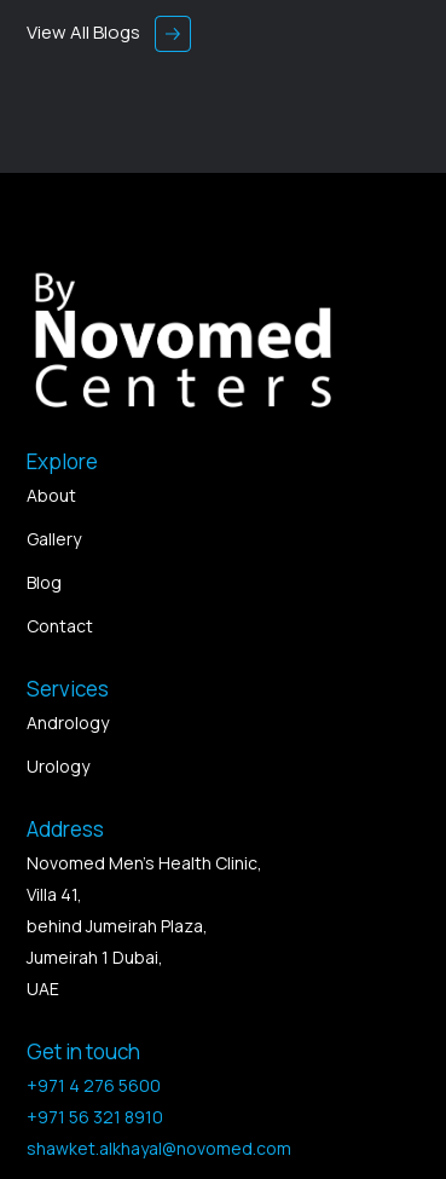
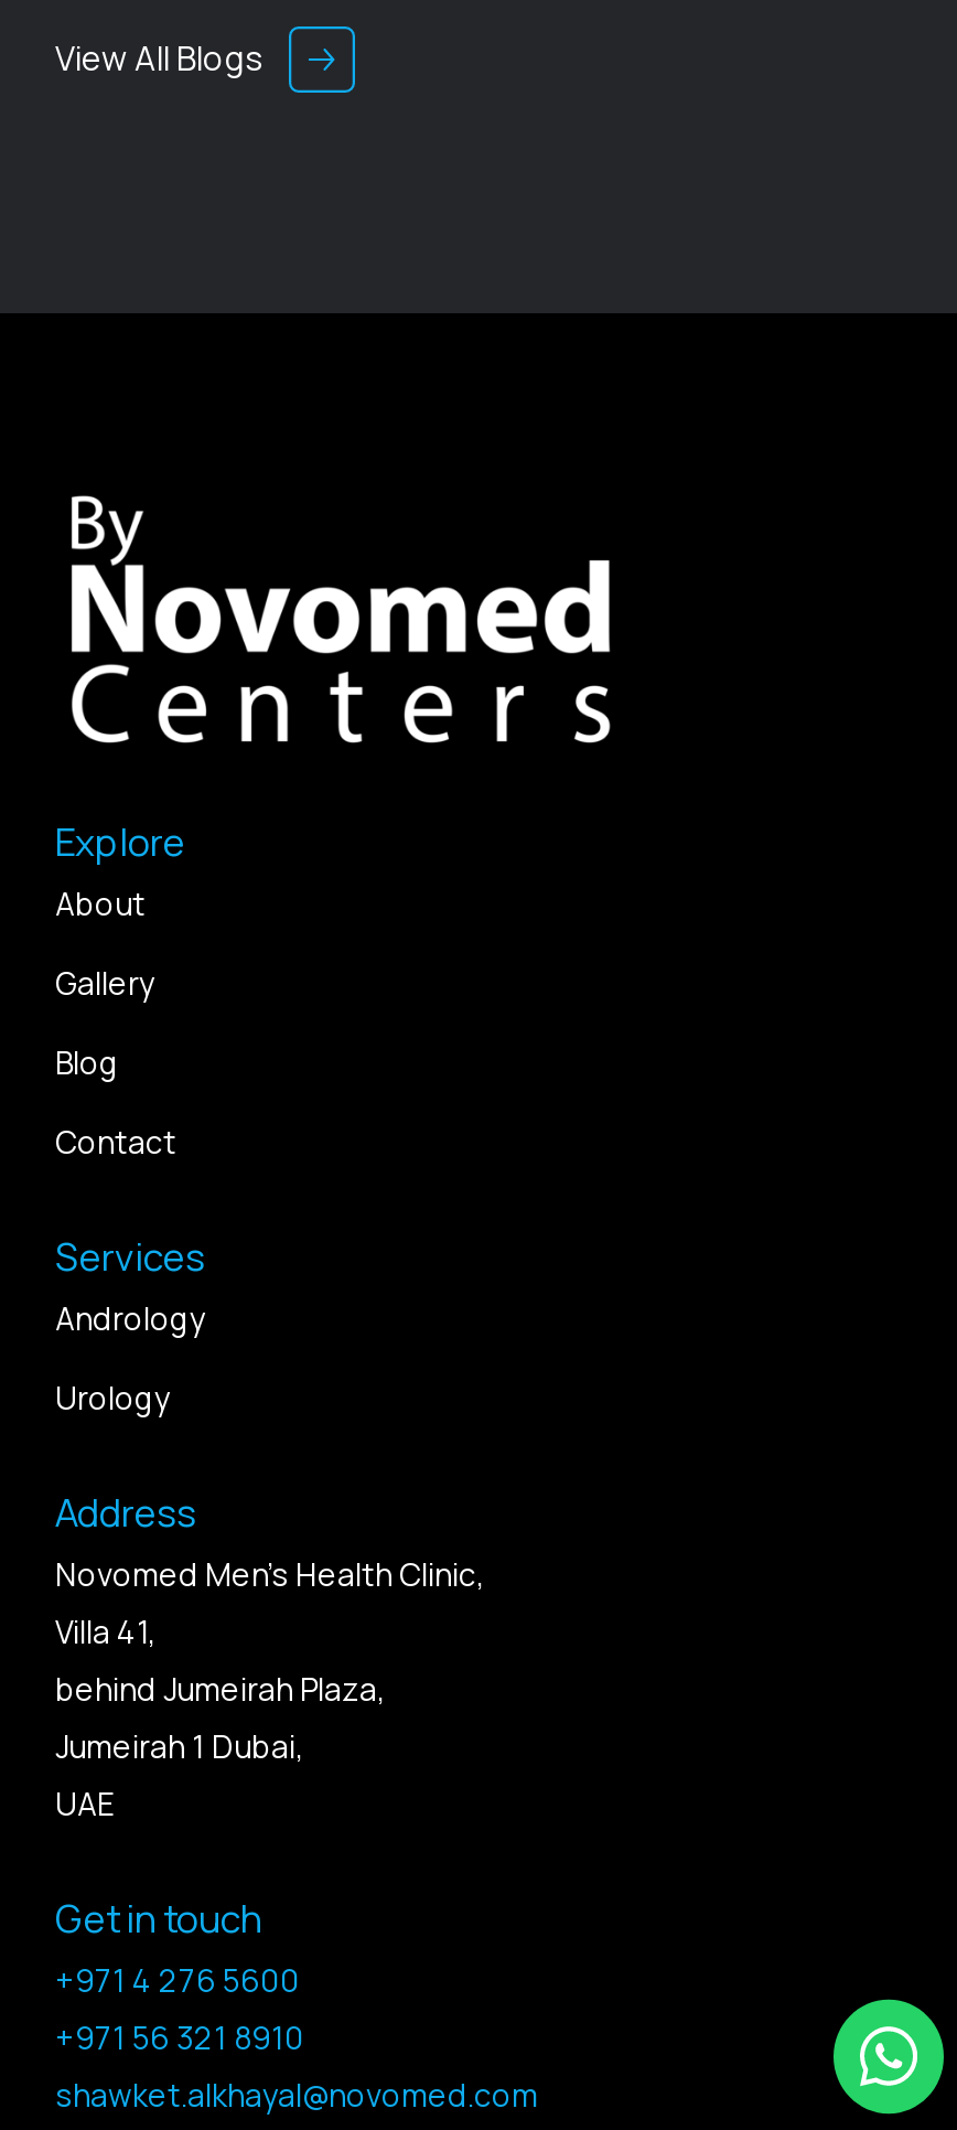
none -> [831,1997,946,2116] [image]

